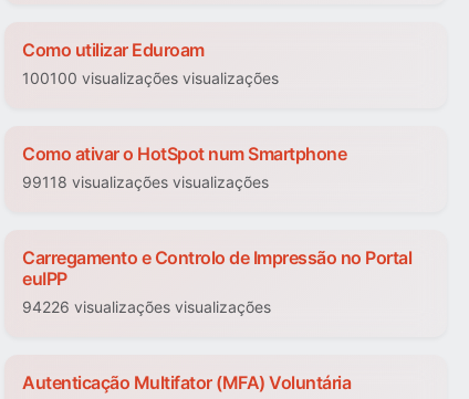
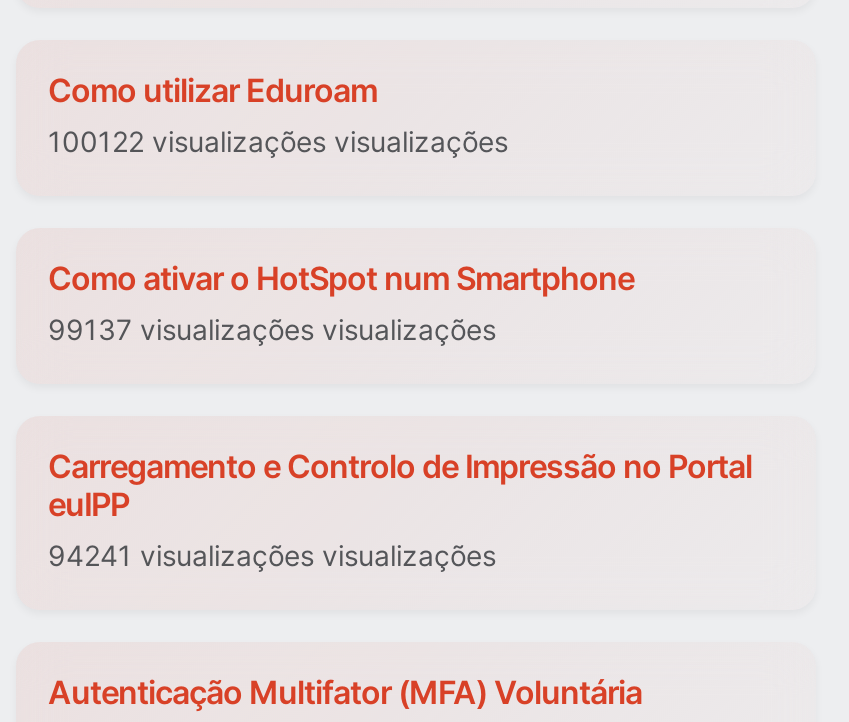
[22,69,279,88] 100100 visualizações visualizações -> [48,125,508,159] 100122 visualizações visualizações
[22,173,269,192] 99118 visualizações visualizações -> [48,313,496,347] 99137 visualizações visualizações
[22,298,271,317] 94226 visualizações visualizações -> [48,539,496,573] 94241 visualizações visualizações

